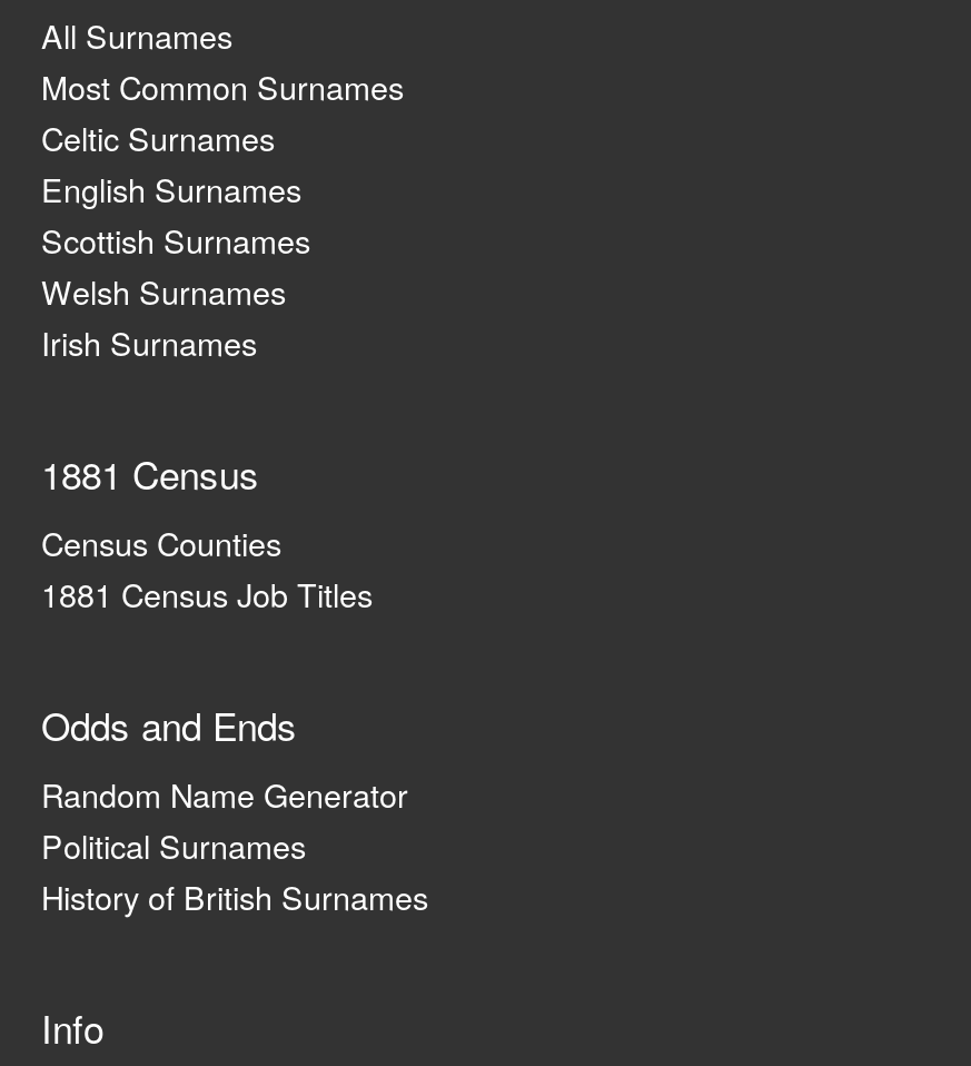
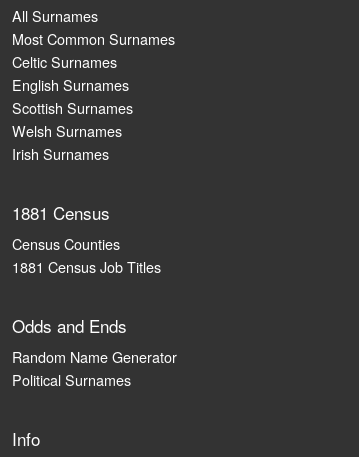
[41,873,428,920] History of British Surnames -> none

